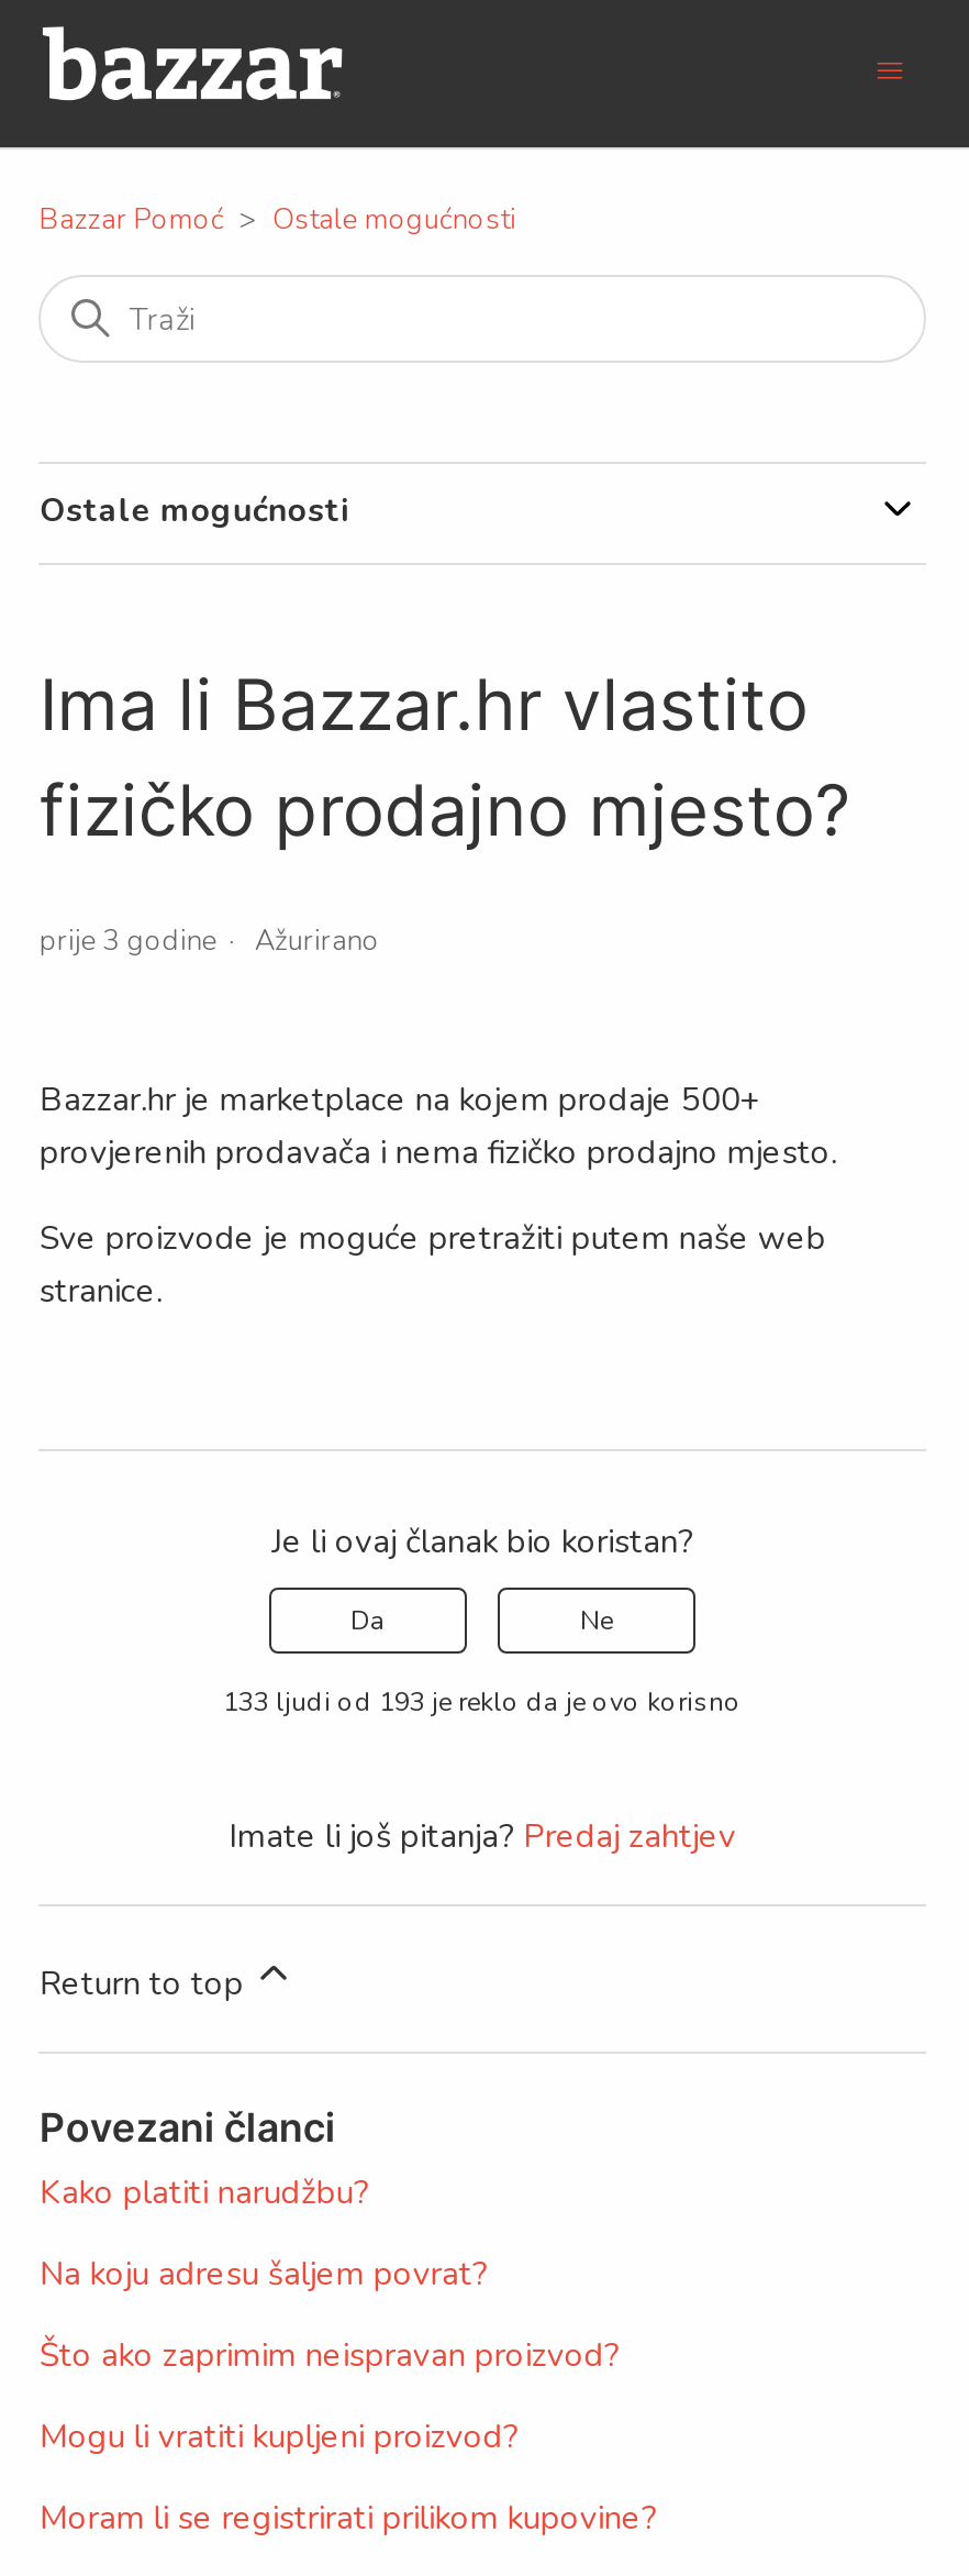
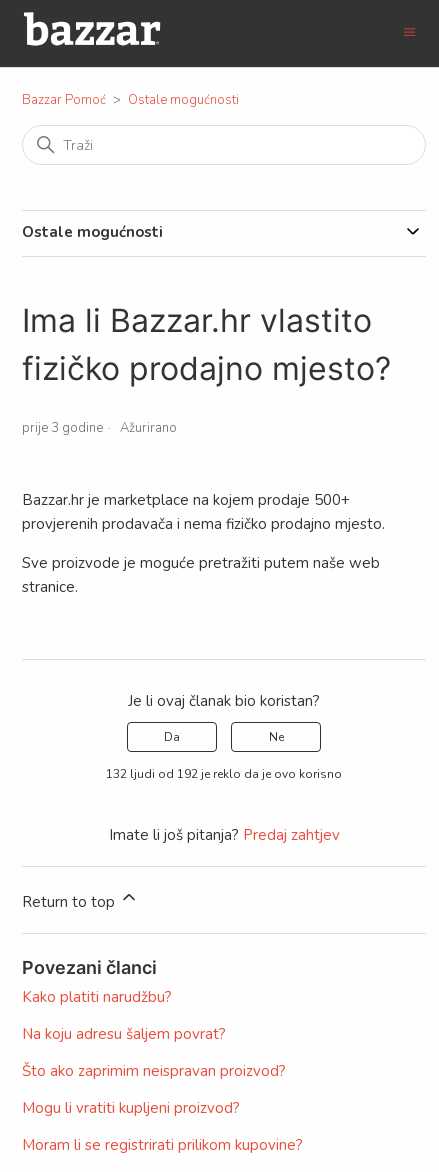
[223,1684,742,1719] 133 ljudi od 193 je reklo da je ovo korisno -> [106,766,342,782] 132 ljudi od 192 je reklo da je ovo korisno

